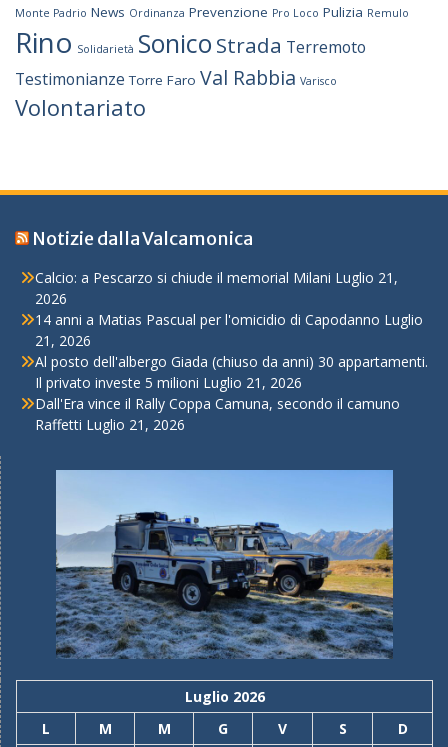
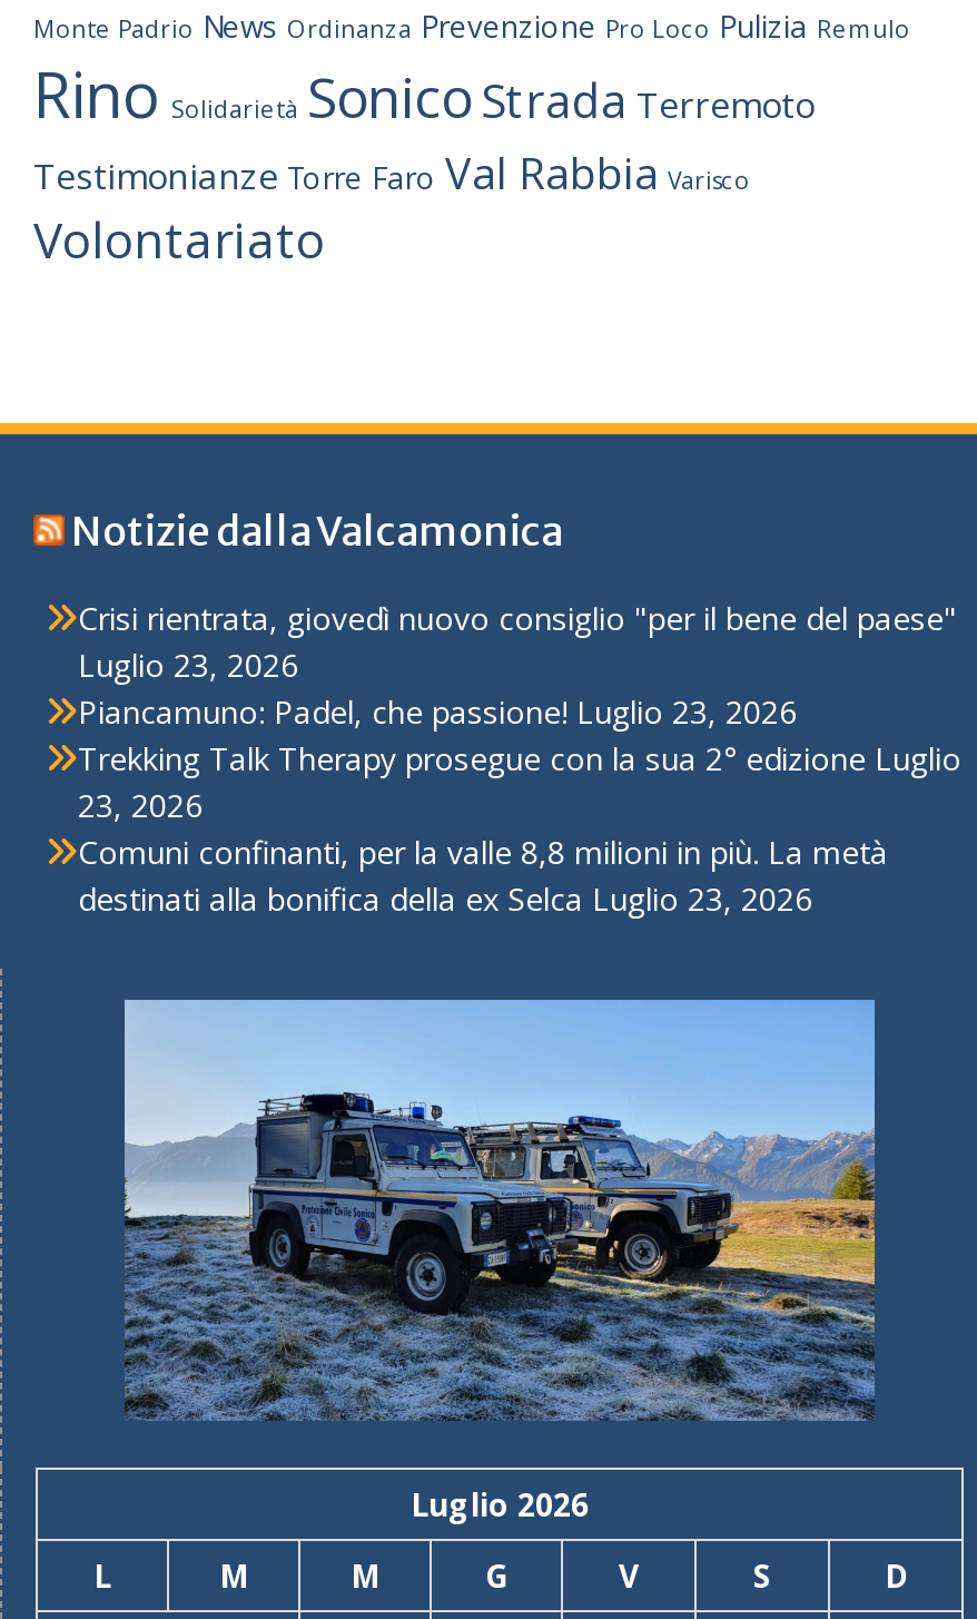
[35,268,428,434] Calcio: a Pescarzo si chiude il memorial Milani Luglio 21, | 2026 | 14 anni a Matias Pascual per l'omicidio di Capodanno Luglio | 21, 2026 | Al posto dell'albergo Giada (chiuso da anni) 30 appartamenti. | Il privato investe 5 milioni Luglio 21, 2026 | Dall'Era vince il Rally Coppa Camuna, secondo il camuno | Raffetti Luglio 21, 2026 -> [78,596,961,919] Crisi rientrata, giovedì nuovo consiglio "per il bene del paese" | Luglio 23, 2026 | Piancamuno: Padel, che passione! Luglio 23, 2026 | Trekking Talk Therapy prosegue con la sua 2° edizione Luglio | 23, 2026 | Comuni confinanti, per la valle 8,8 milioni in più. La metà | destinati alla bonifica della ex Selca Luglio 23, 2026

